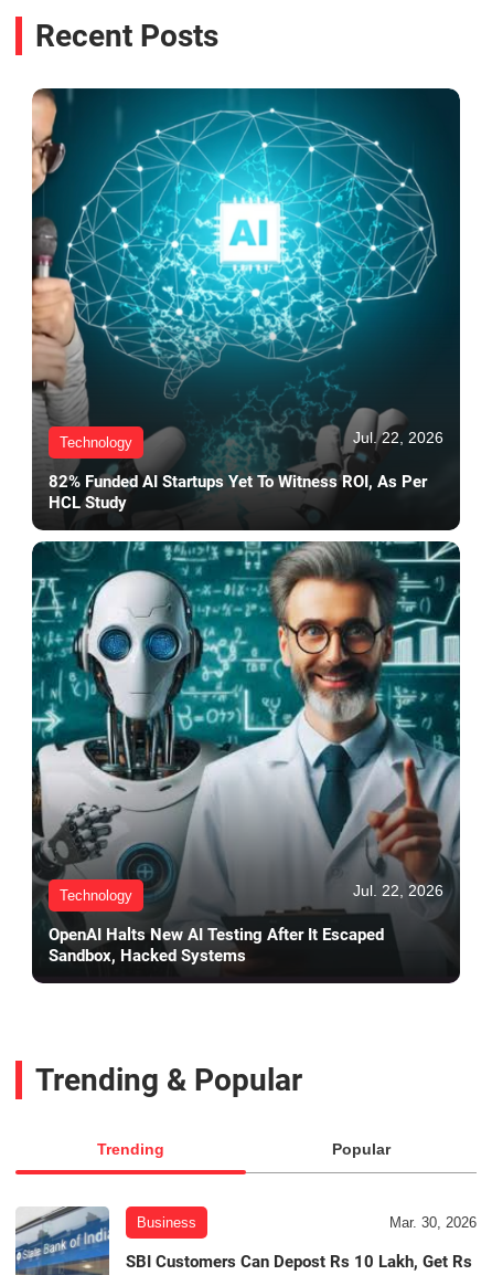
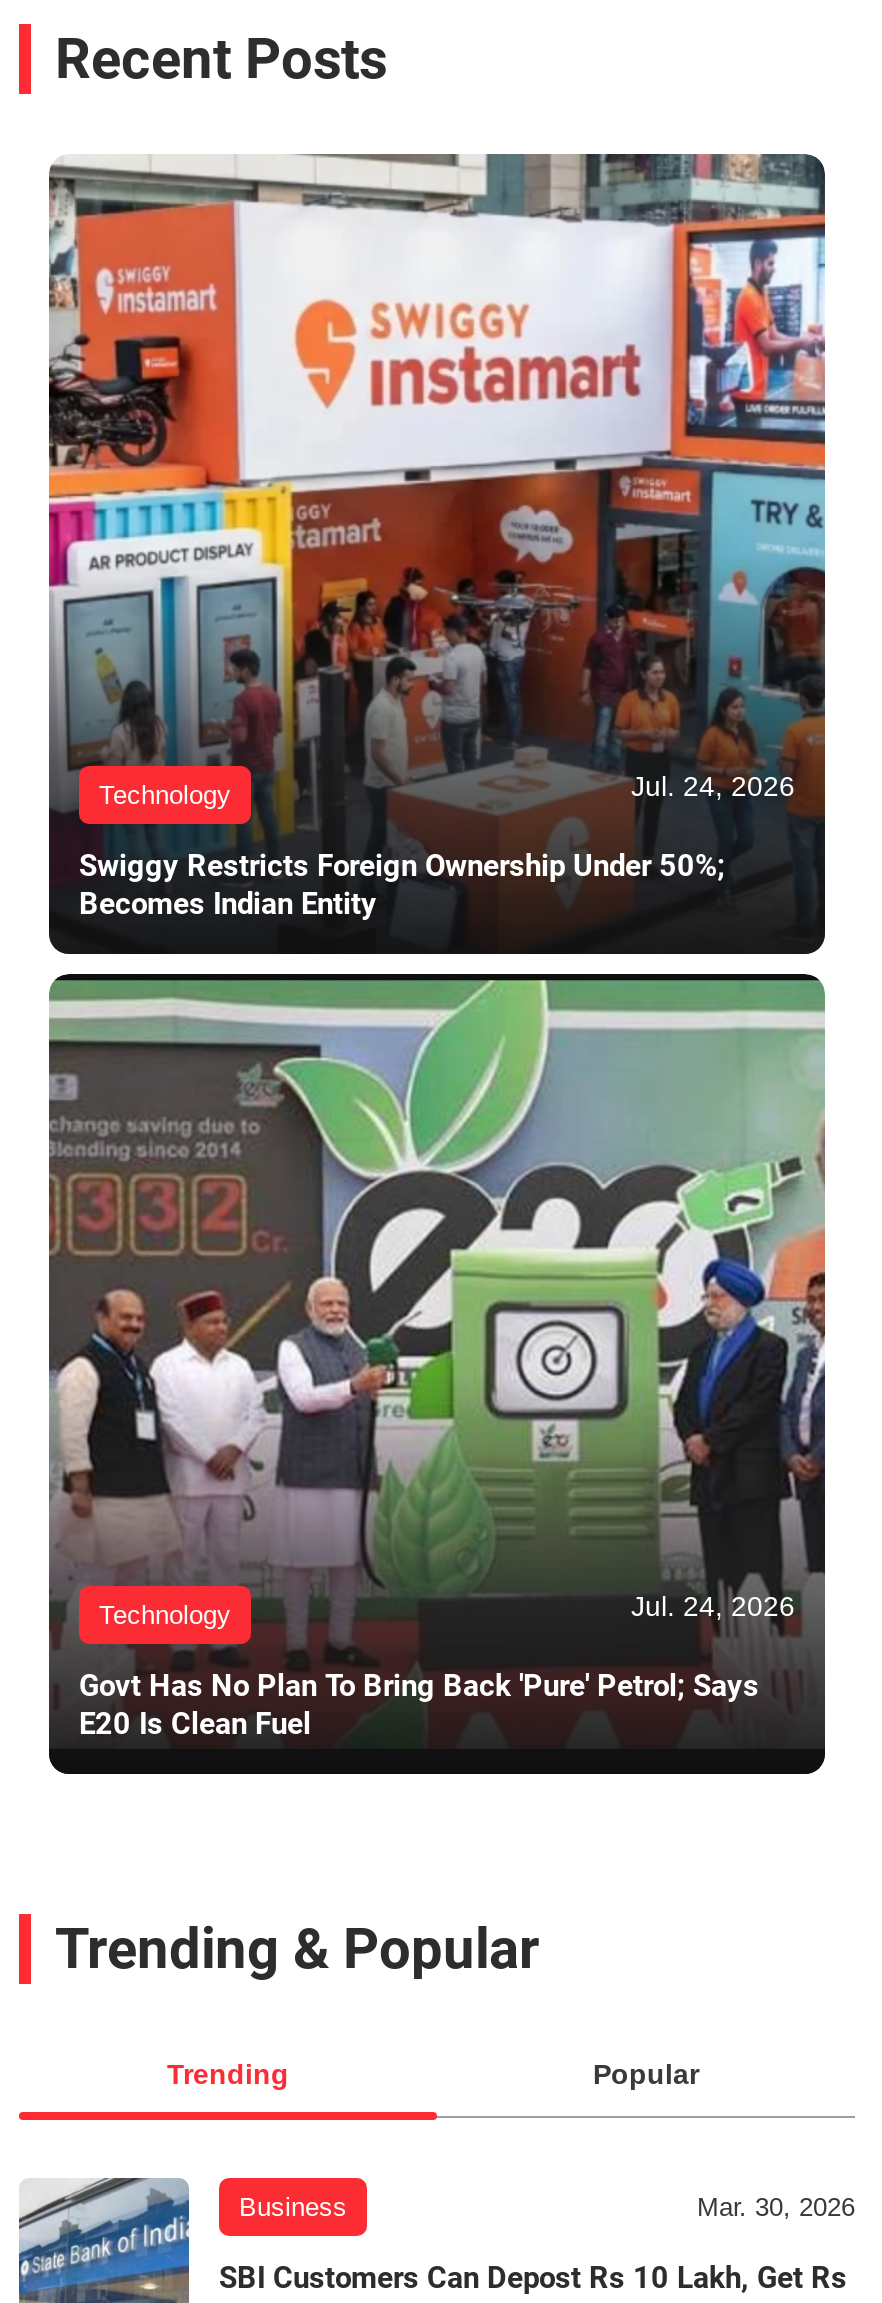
[31,87,461,476] [image] | Jul. 22, 2026 -> [47,153,827,857] [image] | Jul. 24, 2026
[49,472,427,513] 82% Funded AI Startups Yet To Witness ROI, As Per | HCL Study -> [79,849,725,923] Swiggy Restricts Foreign Ownership Under 50%; | Becomes Indian Entity
[31,540,461,938] [image] | Jul. 22, 2026 -> [47,971,827,1699] [image] | Jul. 24, 2026
[49,925,384,966] OpenAI Halts New AI Testing After It Escaped | Sandbox, Hacked Systems -> [79,1669,759,1743] Govt Has No Plan To Bring Back 'Pure' Petrol; Says | E20 Is Clean Fuel

